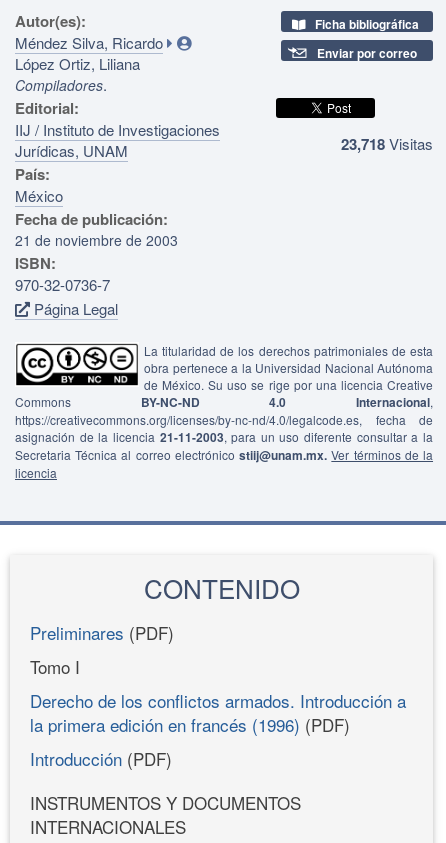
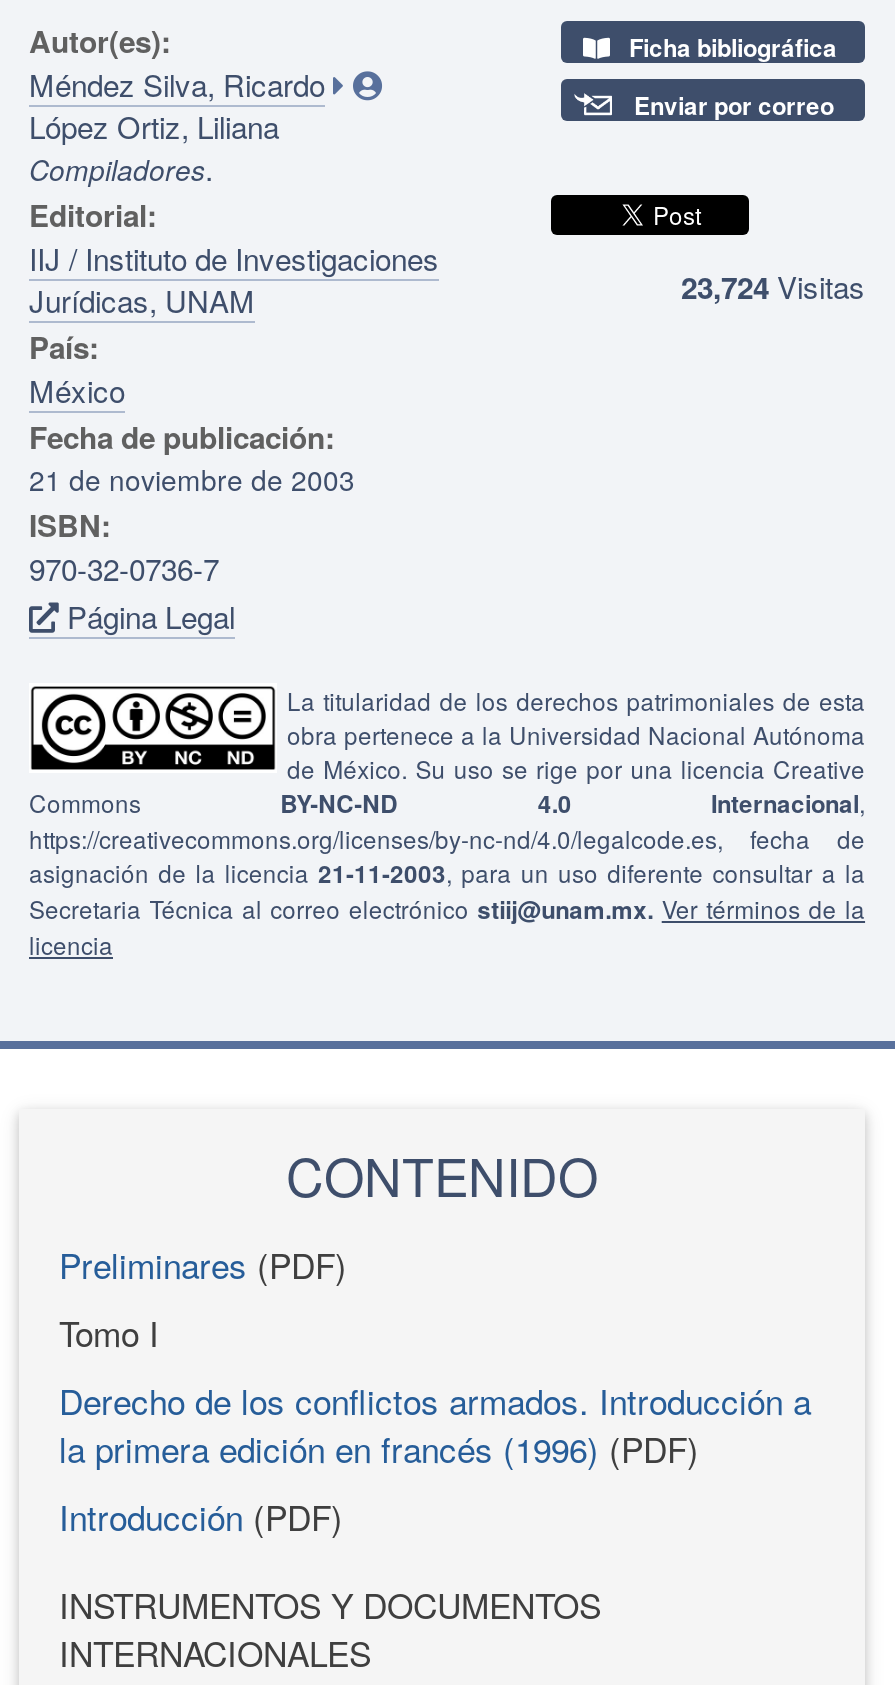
[341,132,433,154] 23,718 Visitas -> [681,264,865,308] 23,724 Visitas

